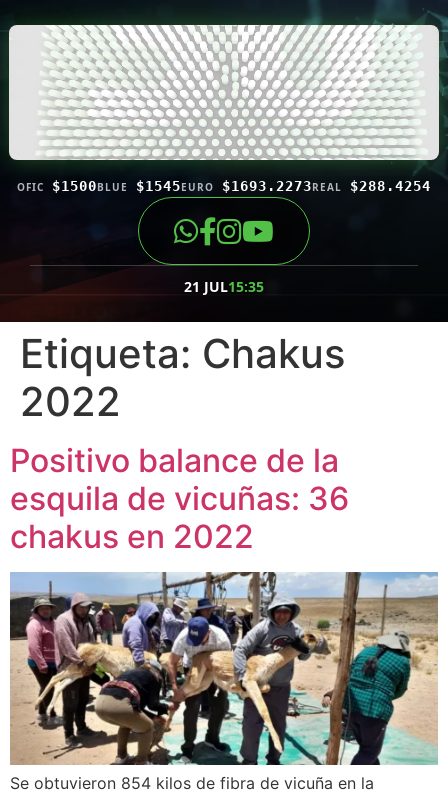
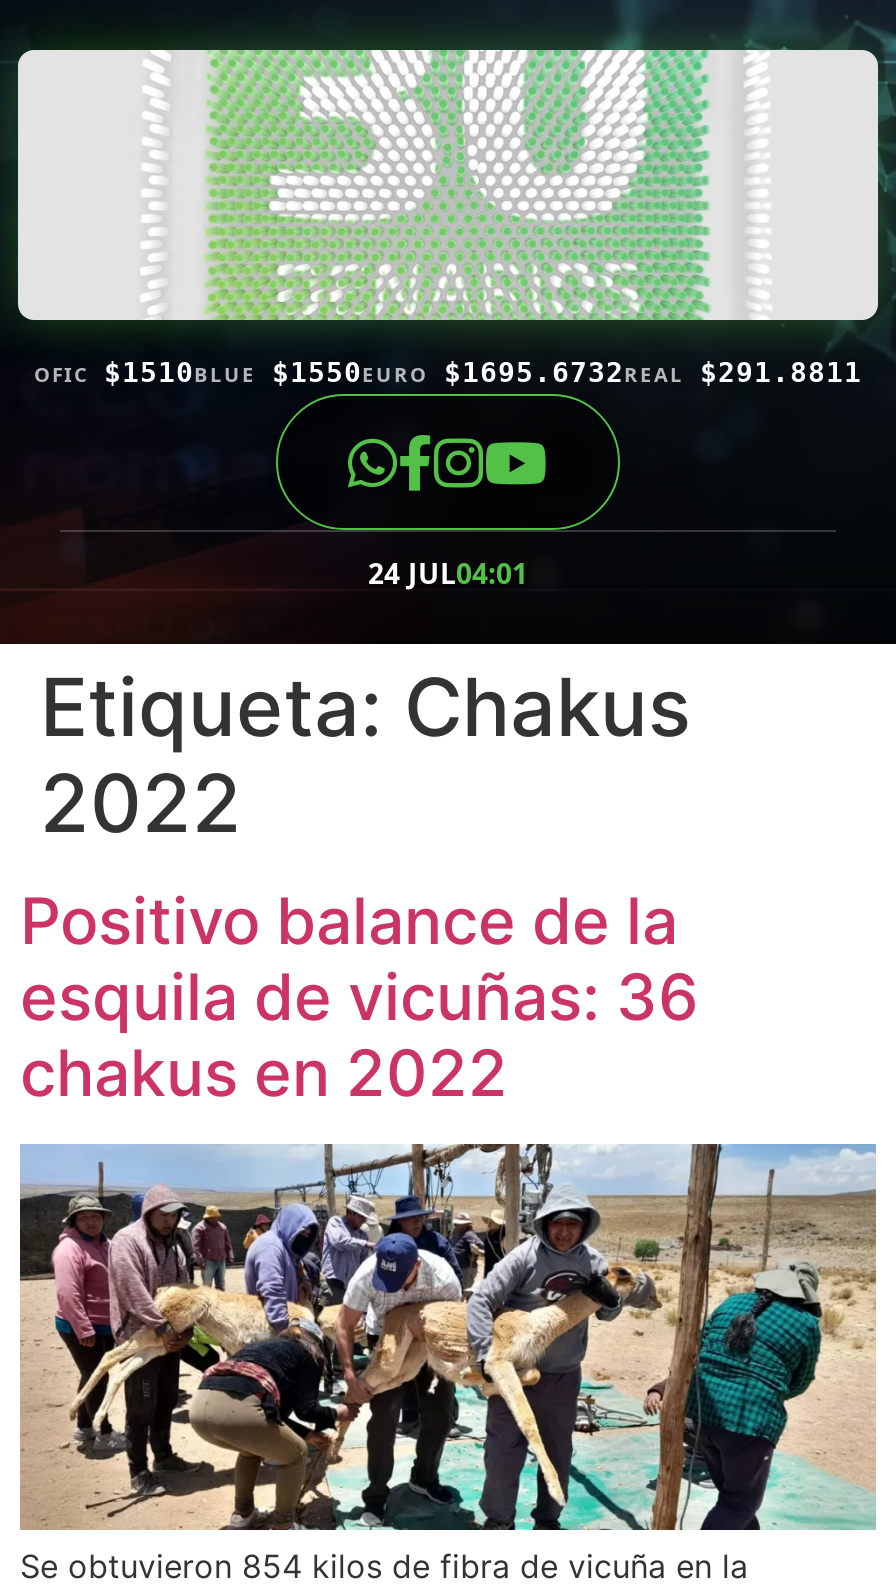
[17,24,431,194] [image] | OFIC $1500BLUE $1545EURO $1693.2273REAL $288.4254 -> [34,48,862,388] [image] | OFIC $1510BLUE $1550EURO $1695.6732REAL $291.8811
[184,277,264,296] 21 JUL15:35 -> [368,554,528,592] 24 JUL04:01

